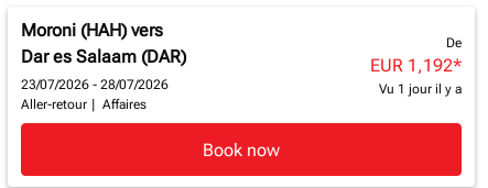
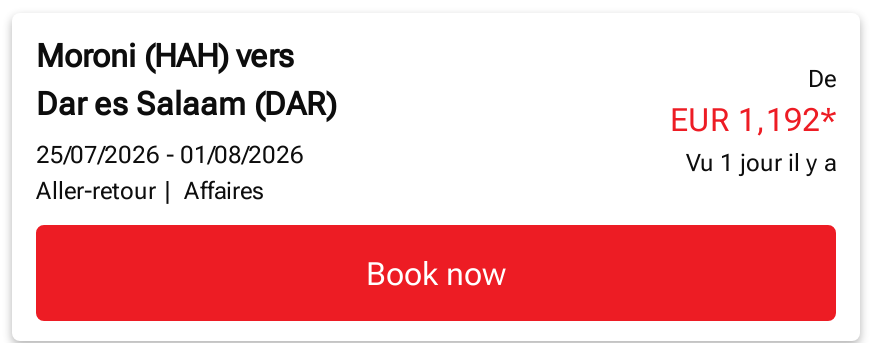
[21,77,169,93] 23/07/2026 - 28/07/2026 -> [36,142,304,170] 25/07/2026 - 01/08/2026

